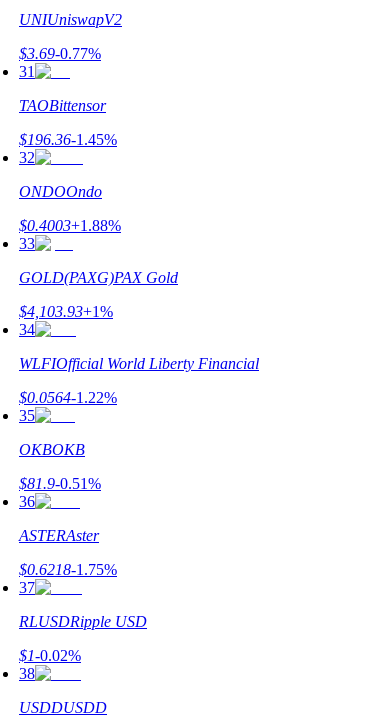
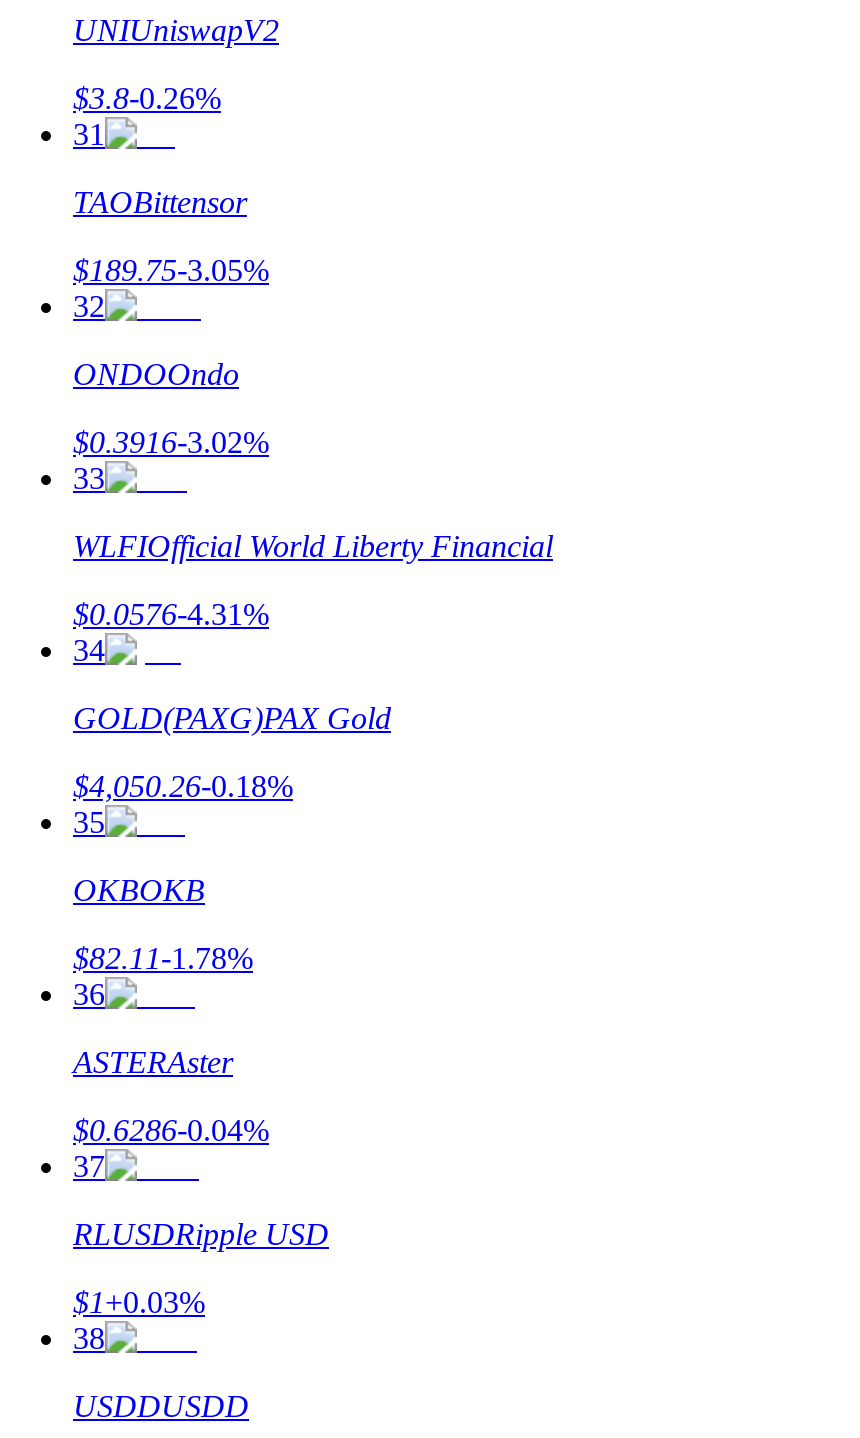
[19,44,101,61] $3.69-0.77% -> [73,80,221,114] $3.8-0.26%
[19,130,117,147] $196.36-1.45% -> [73,252,269,286] $189.75-3.05%
[19,216,121,233] $0.4003+ 1.88% -> [73,424,269,458] $0.3916-3.02%
none -> [73,596,269,630] $0.0576-4.31%
moved [19,268,178,285] -> [73,700,391,734]: GOLD(PAXG)PAX Gold
[19,302,117,405] $4,103.93+ 1% | $0.0564-1.22% -> [73,768,293,802] $4,050.26-0.18%
moved [19,320,259,371] -> [73,528,553,666]: 34 | WLFIOfficial World Liberty Financial
[19,474,101,491] $81.9-0.51% -> [73,940,253,974] $82.11-1.78%
[19,560,117,577] $0.6218-1.75% -> [73,1112,269,1146] $0.6286-0.04%
[19,646,81,663] $1-0.02% -> [73,1284,205,1318] $1+0.03%

